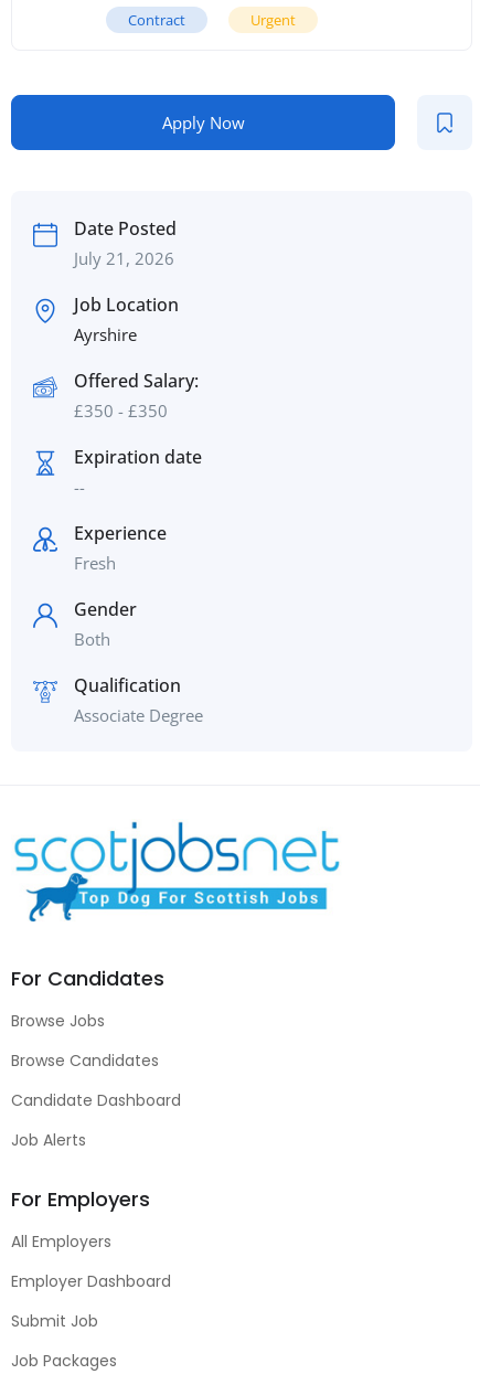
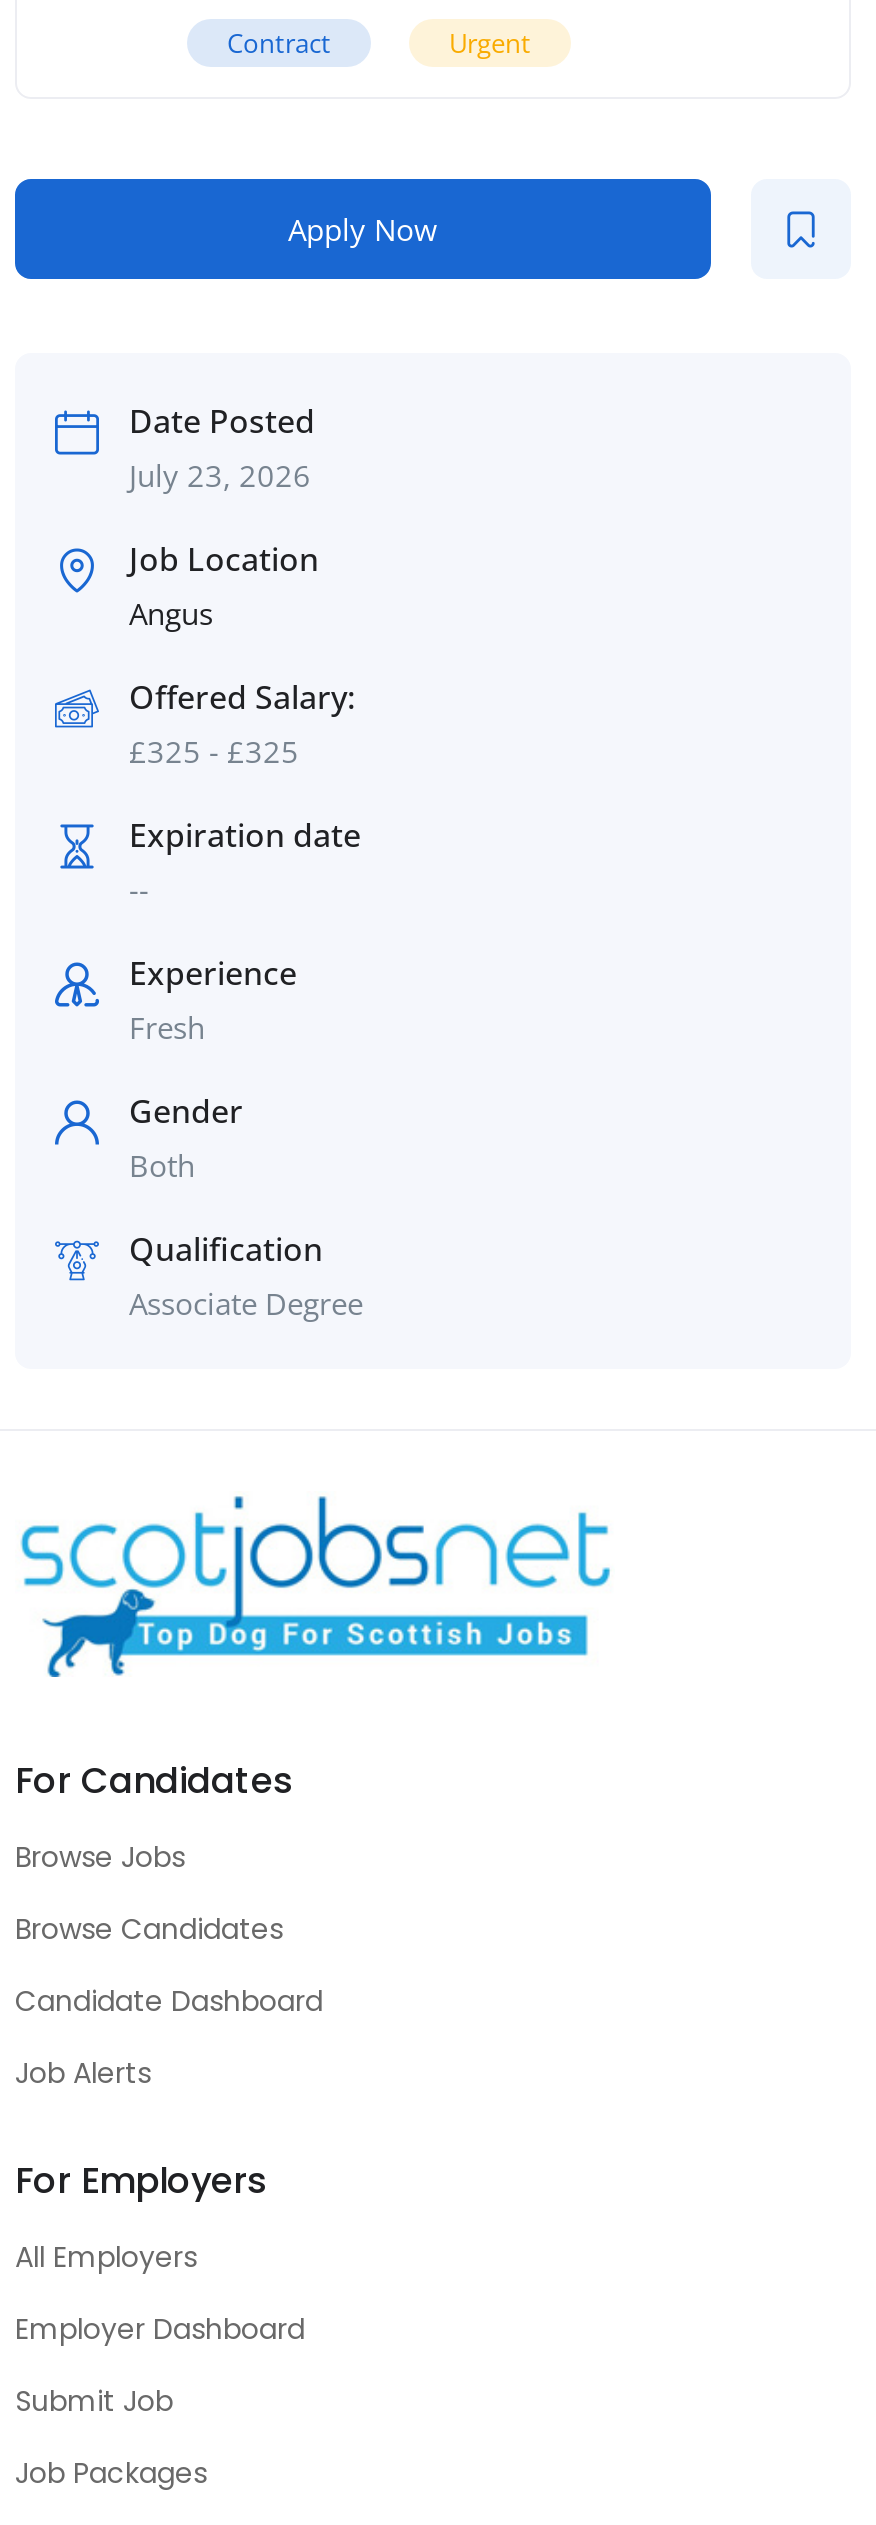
[74,247,174,269] July 21, 2026 -> [129,455,311,495] July 23, 2026
[74,323,137,346] Ayrshire -> [129,593,213,633] Angus
[74,400,168,422] £350 - £350 -> [129,731,299,771] £325 - £325

